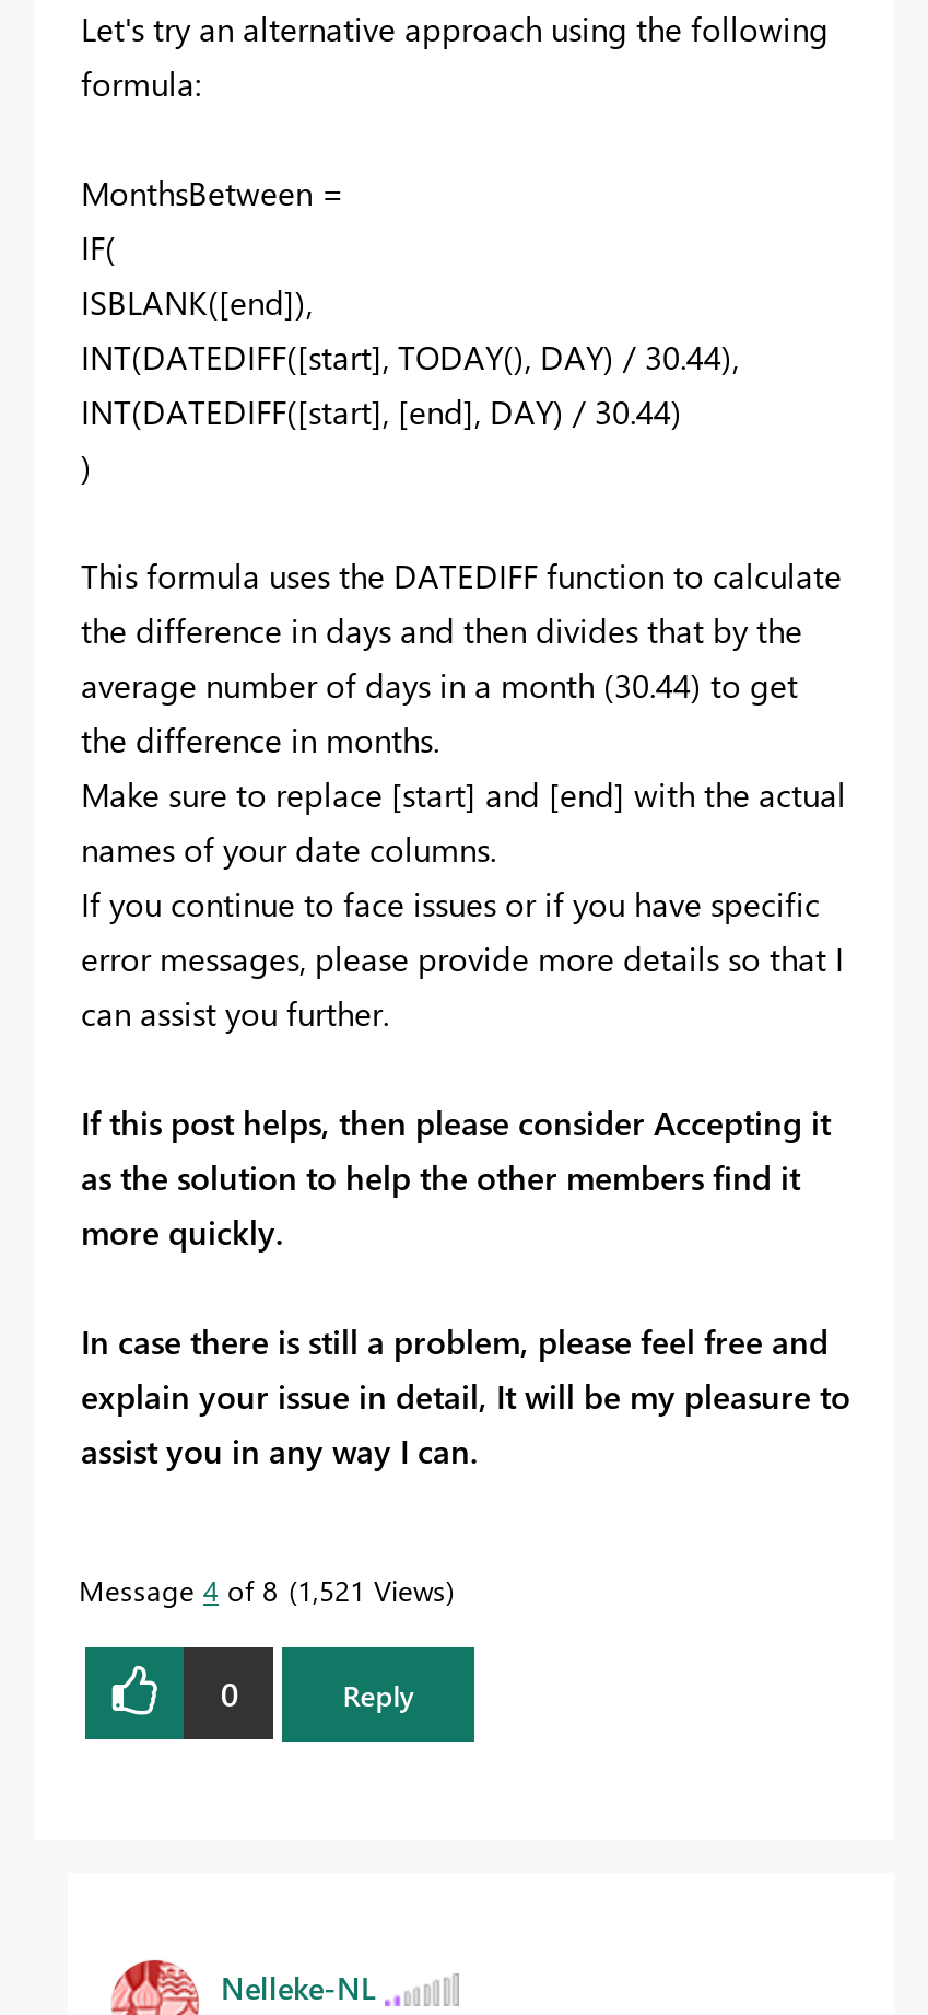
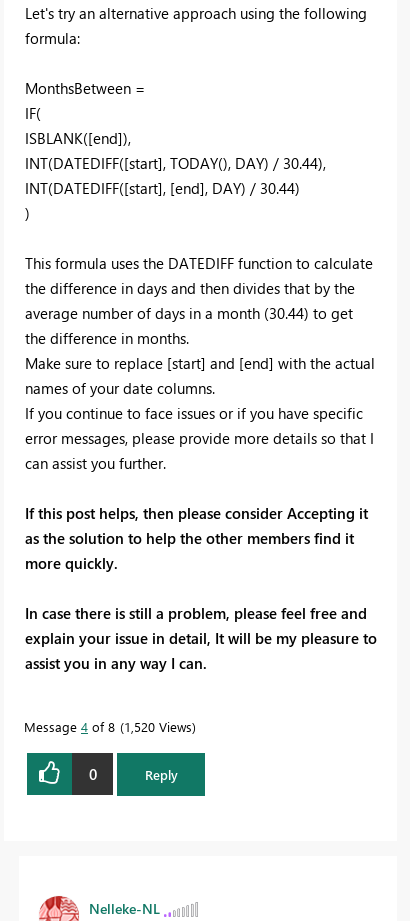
[79,1572,446,1609] Message 4 of 8 1,521 Views -> [24,718,192,735] Message 4 of 8 1,520 Views

